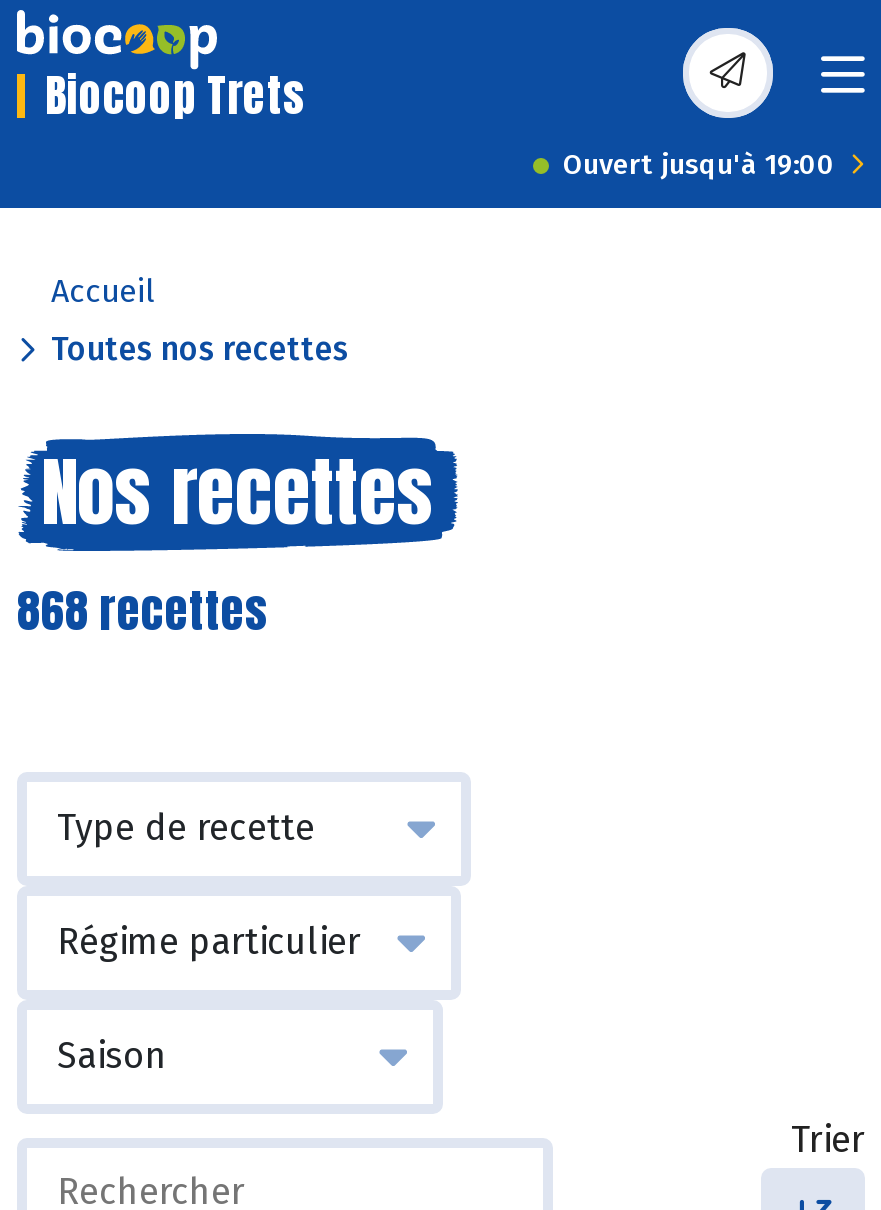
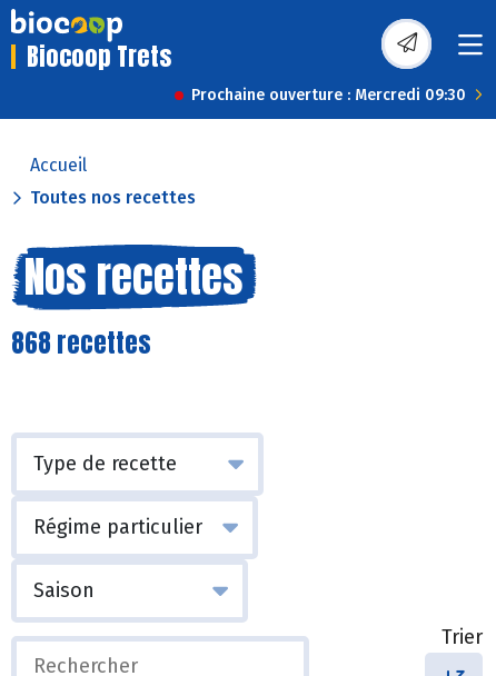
[563,148,835,182] Ouvert jusqu'à 19:00 -> [191,86,466,105] Prochaine ouverture : Mercredi 09:30

